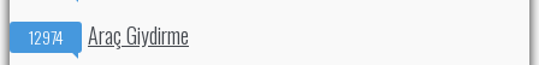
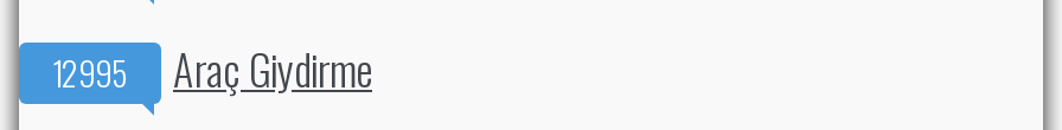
[28,20,189,51] 12974 Araç Giydirme -> [52,39,372,100] 12995 Araç Giydirme

